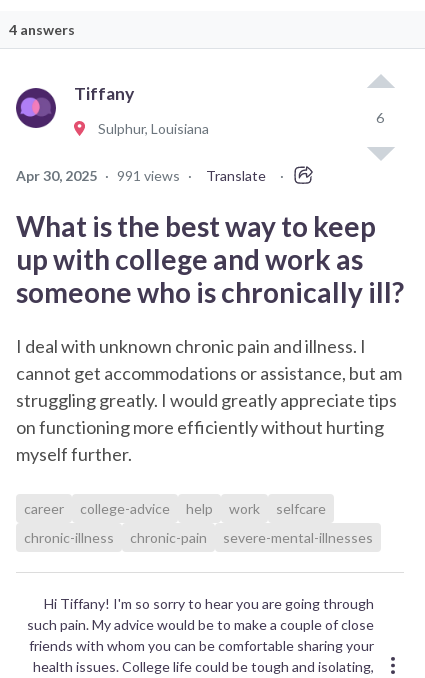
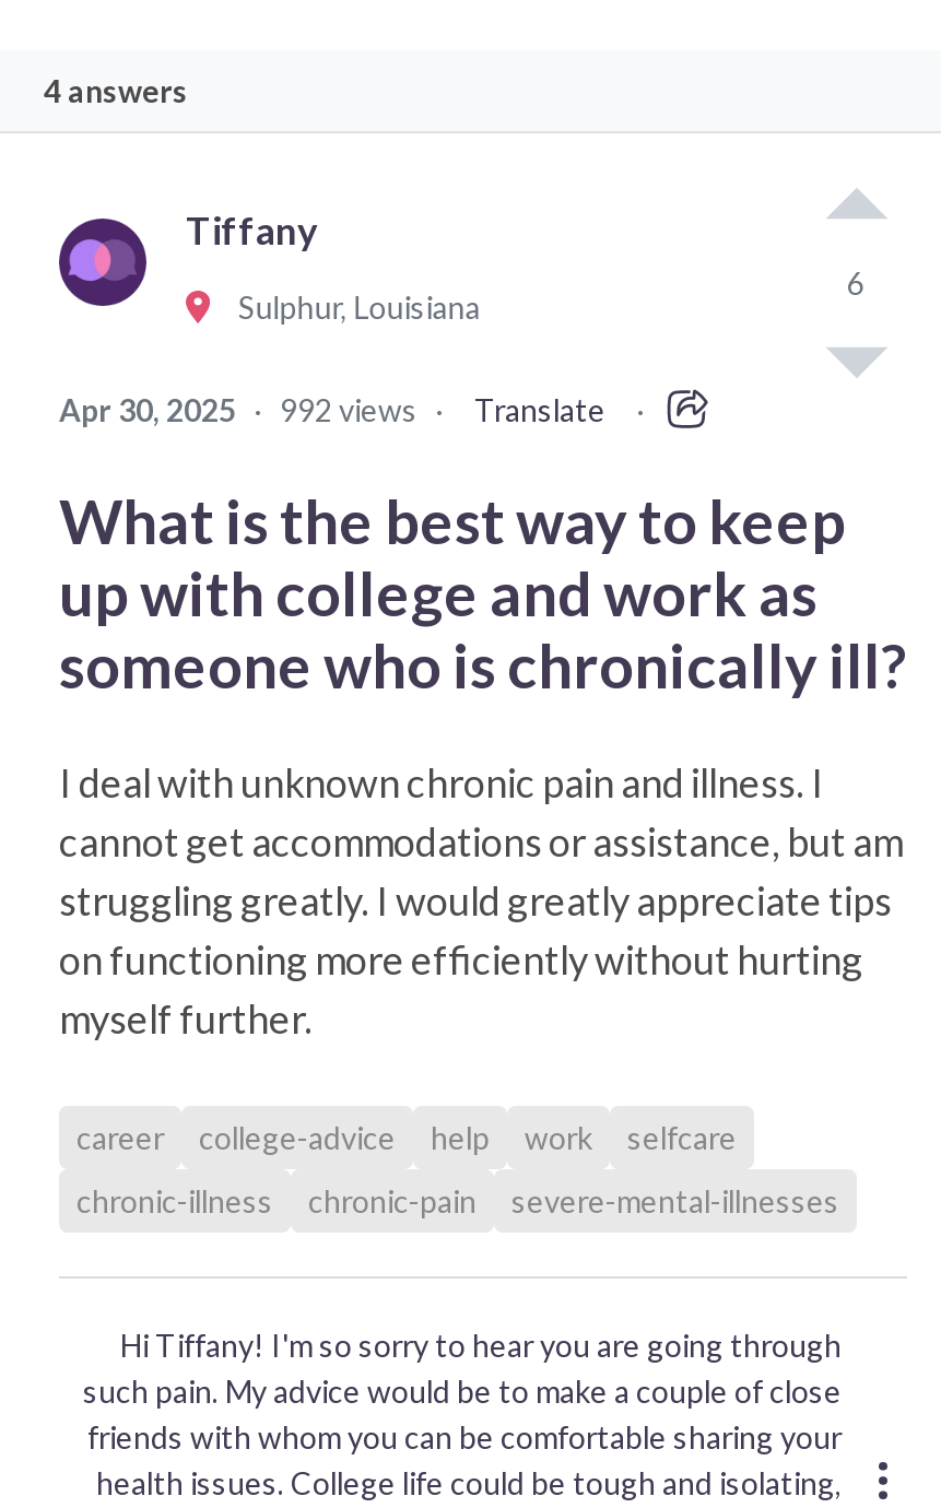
[16,167,192,184] Apr 30, 2025 · 991 views · -> [59,391,444,428] Apr 30, 2025 · 992 views ·

